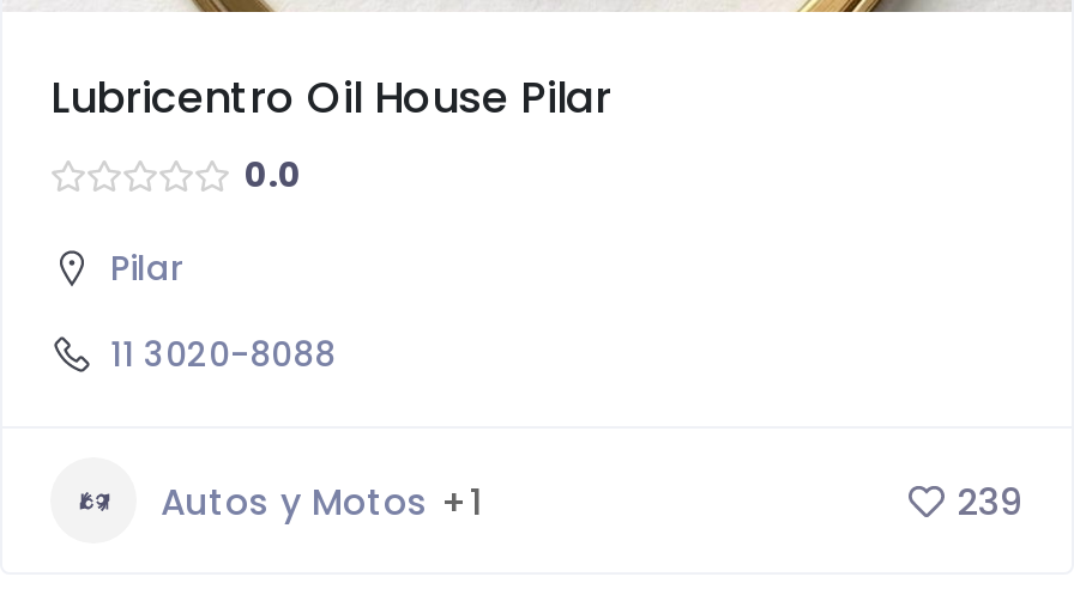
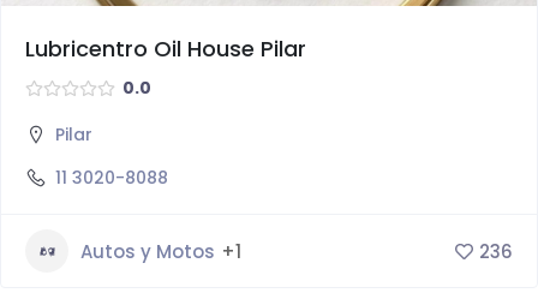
[957,475,1024,526] 239 -> [479,238,513,264] 236

